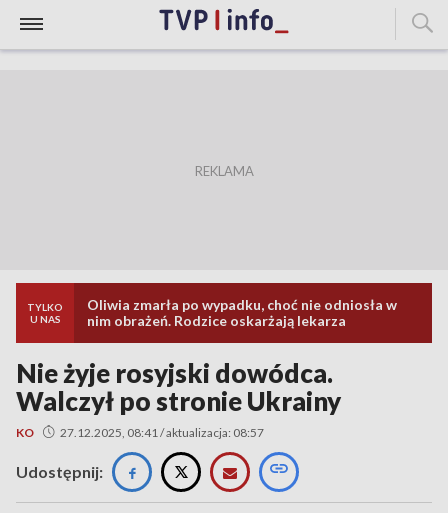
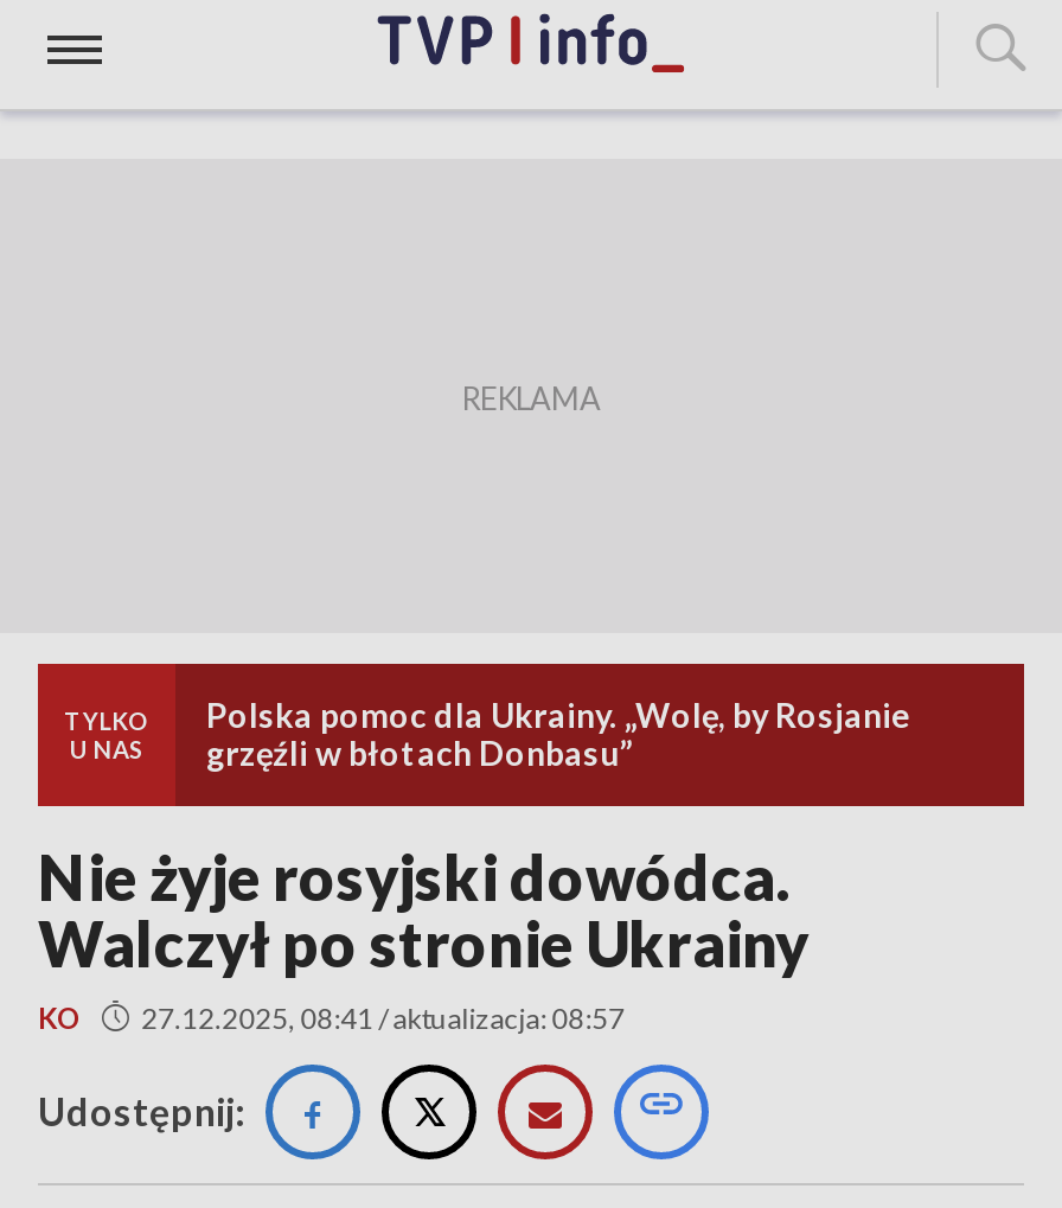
[87,296,397,329] Oliwia zmarła po wypadku, choć nie odniosła w | nim obrażeń. Rodzice oskarżają lekarza -> [206,695,910,773] Polska pomoc dla Ukrainy. „Wolę, by Rosjanie | grzęźli w błotach Donbasu”

